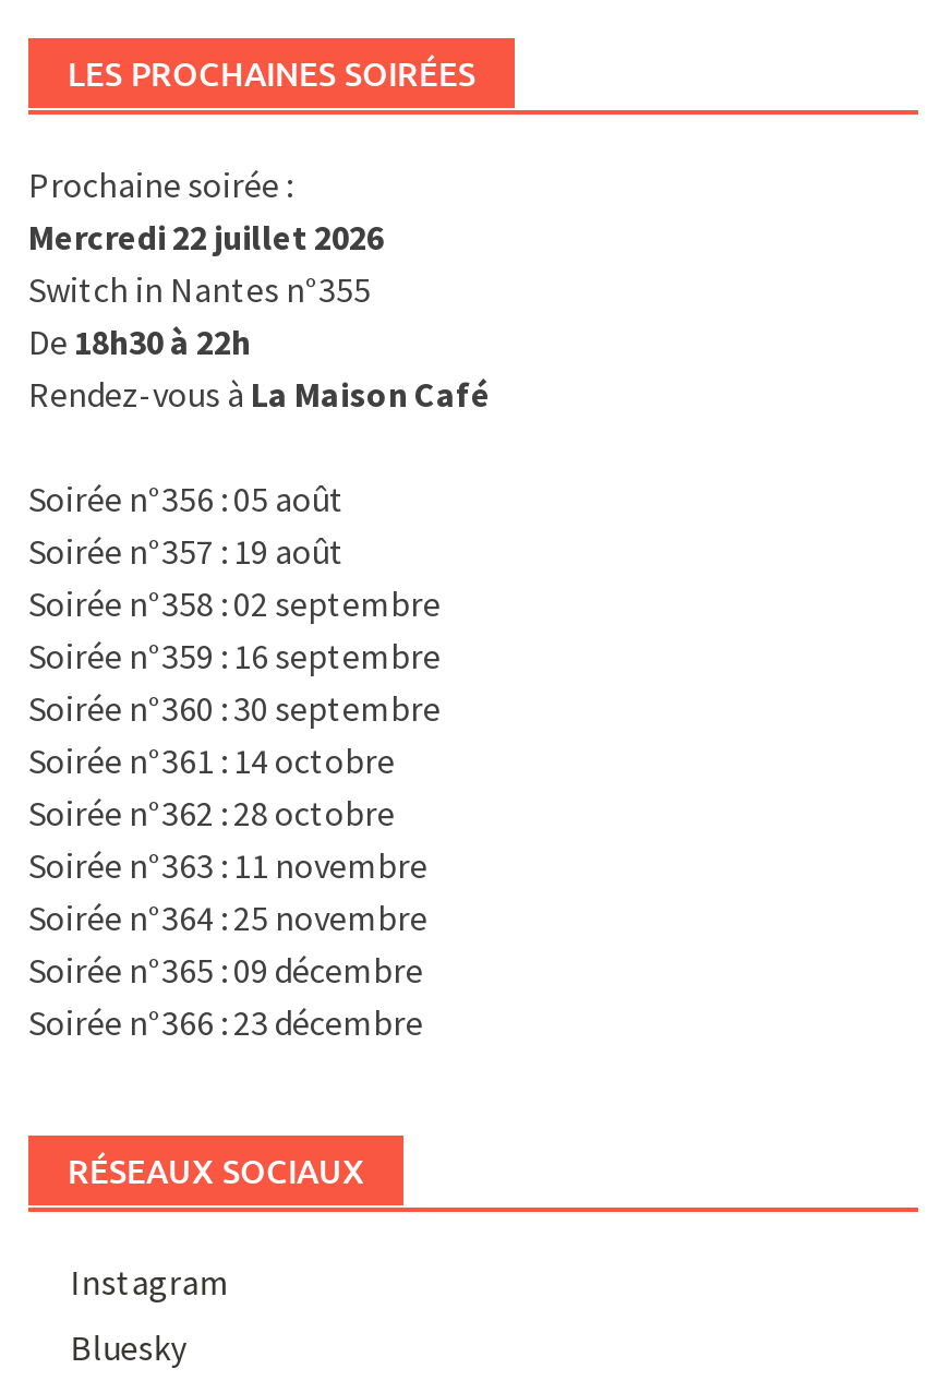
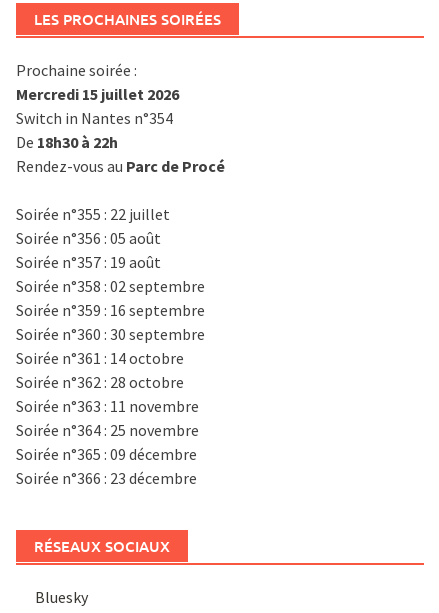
[28,214,384,258] Mercredi 22 juillet 2026 -> [16,84,179,104] Mercredi 15 juillet 2026
[28,267,371,310] Switch in Nantes n°355 -> [16,108,173,128] Switch in Nantes n°354
[28,372,491,415] Rendez-vous à La Maison Café -> [16,156,225,224] Rendez-vous au Parc de Procé | Soirée n°355 : 22 juillet
moved [28,476,441,1192] -> [16,228,205,556]: Soirée n°356 : 05 août | Soirée n°357 : 19 août | Soirée n°358 : 02 septembre | ... | Soirée n°366 : 23 décembre | RÉSEAUX SOCIAUX
[70,1259,229,1303] Instagram -> none

